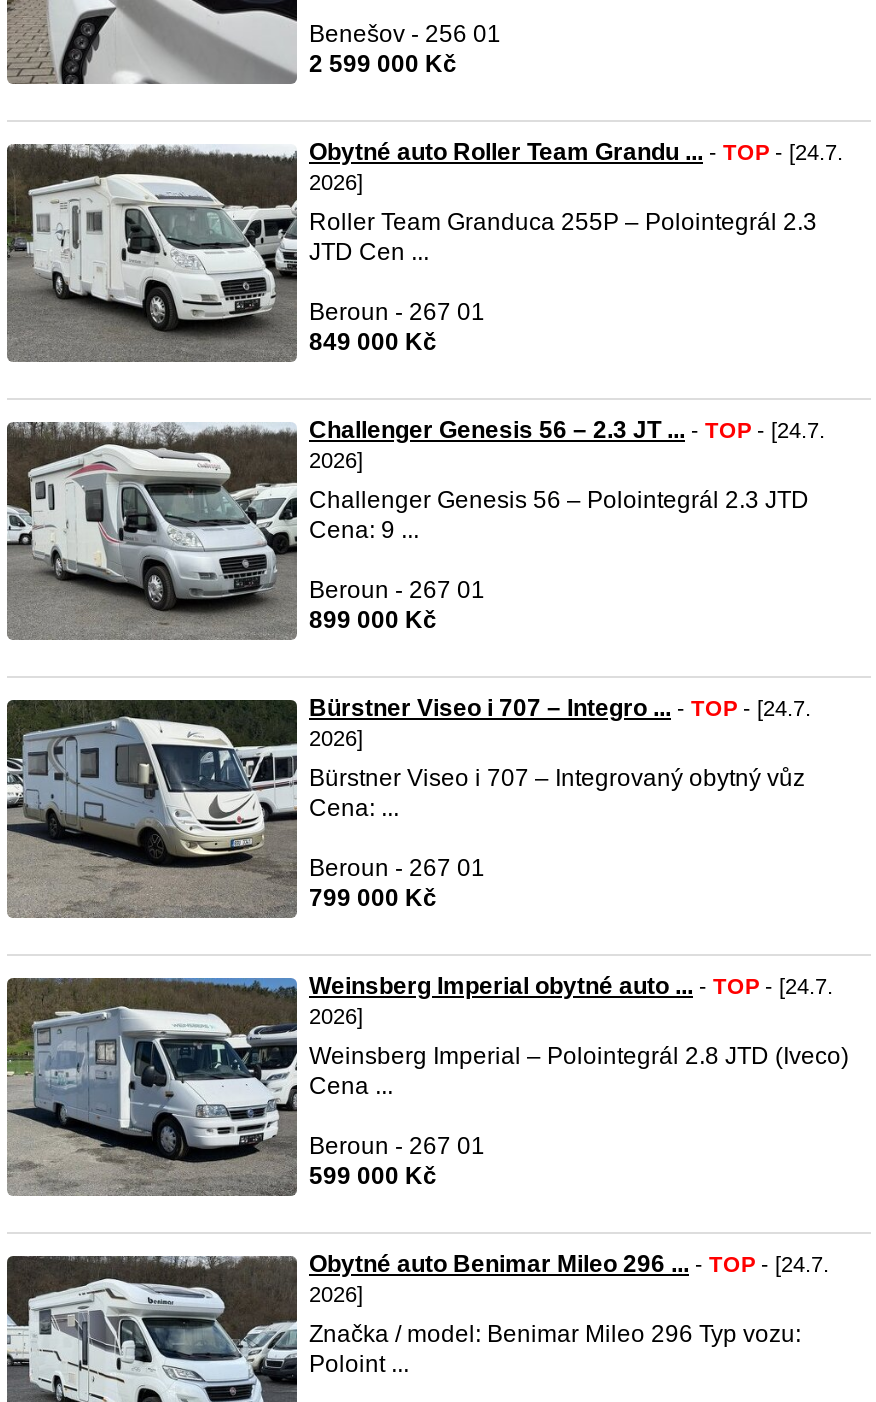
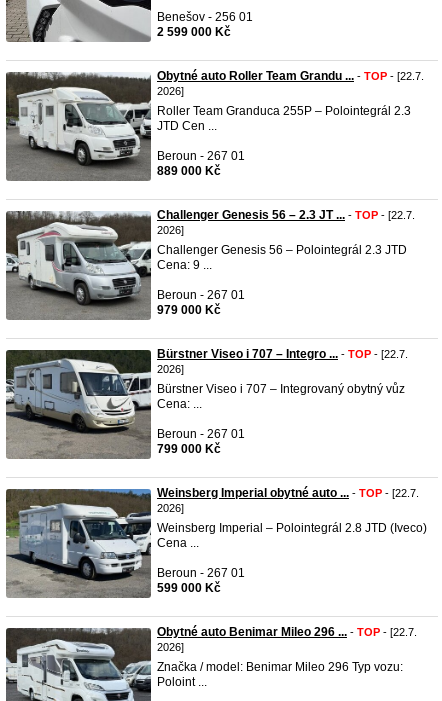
[309,138,843,166] Obytné auto Roller Team Grandu ... - TOP - [24.7. -> [157,69,424,83] Obytné auto Roller Team Grandu ... - TOP - [22.7.
[309,328,437,356] 849 000 Kč -> [157,164,221,178] 889 000 Kč
[309,416,825,444] Challenger Genesis 56 – 2.3 JT ... - TOP - [24.7. -> [157,208,415,222] Challenger Genesis 56 – 2.3 JT ... - TOP - [22.7.
[309,606,437,634] 899 000 Kč -> [157,303,221,317] 979 000 Kč
[309,694,811,722] Bürstner Viseo i 707 – Integro ... - TOP - [24.7. -> [157,347,408,361] Bürstner Viseo i 707 – Integro ... - TOP - [22.7.
[309,972,833,1000] Weinsberg Imperial obytné auto ... - TOP - [24.7. -> [157,486,419,500] Weinsberg Imperial obytné auto ... - TOP - [22.7.
[309,1250,829,1278] Obytné auto Benimar Mileo 296 ... - TOP - [24.7. -> [157,625,417,639] Obytné auto Benimar Mileo 296 ... - TOP - [22.7.

